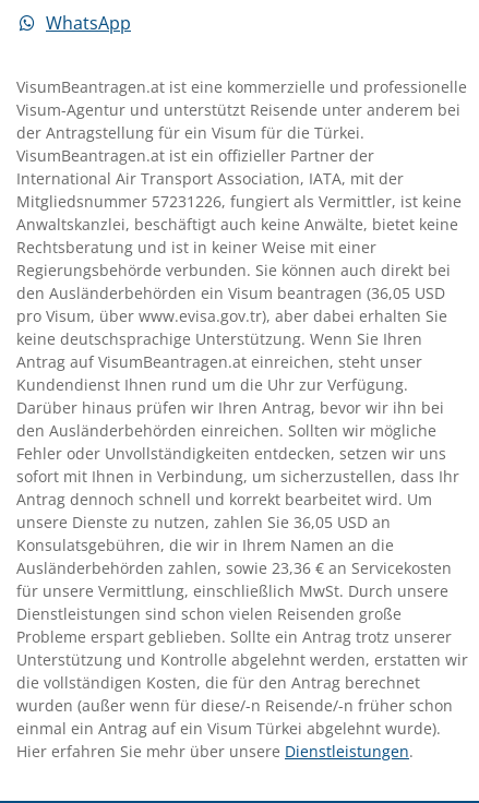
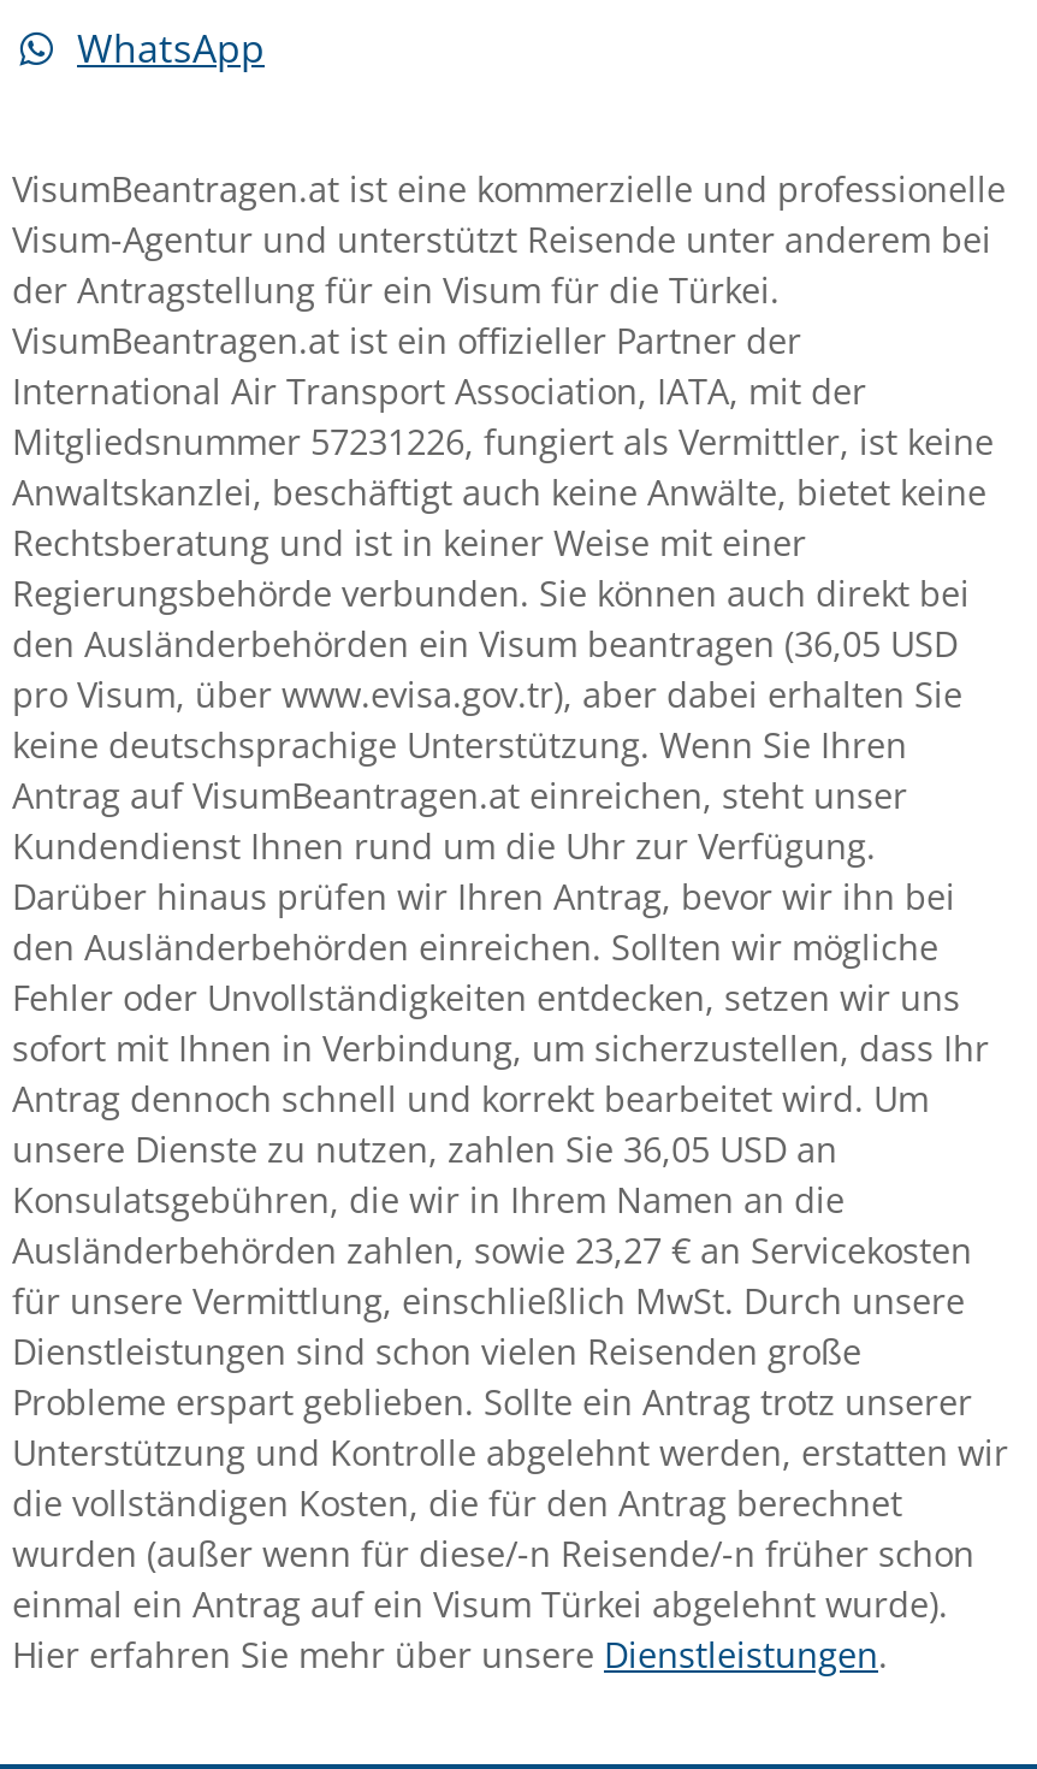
[16,557,452,578] Ausländerbehörden zahlen, sowie 23,36 € an Servicekosten -> [12,1227,972,1273] Ausländerbehörden zahlen, sowie 23,27 € an Servicekosten

